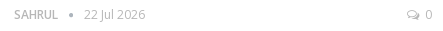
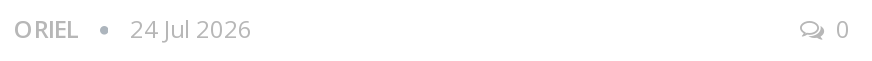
[14,6,145,23] SAHRUL | 22 Jul 2026 -> [14,13,252,47] ORIEL | 24 Jul 2026

